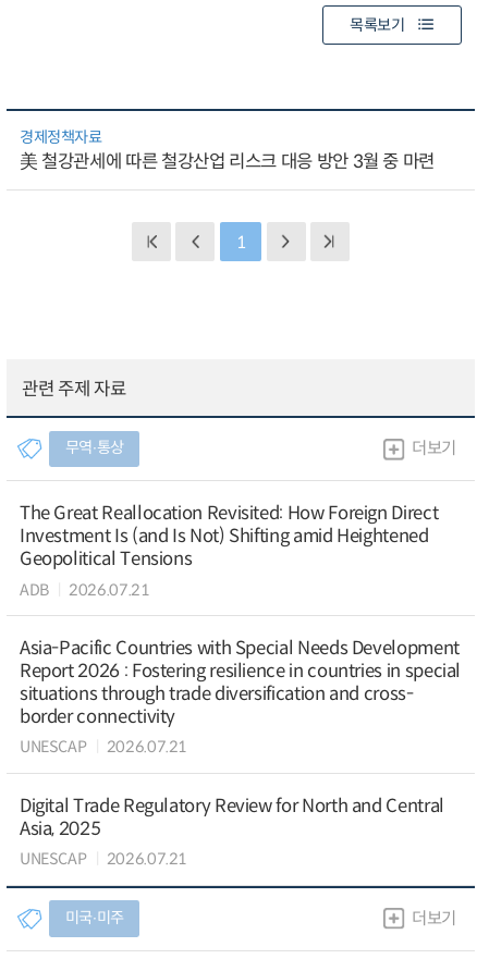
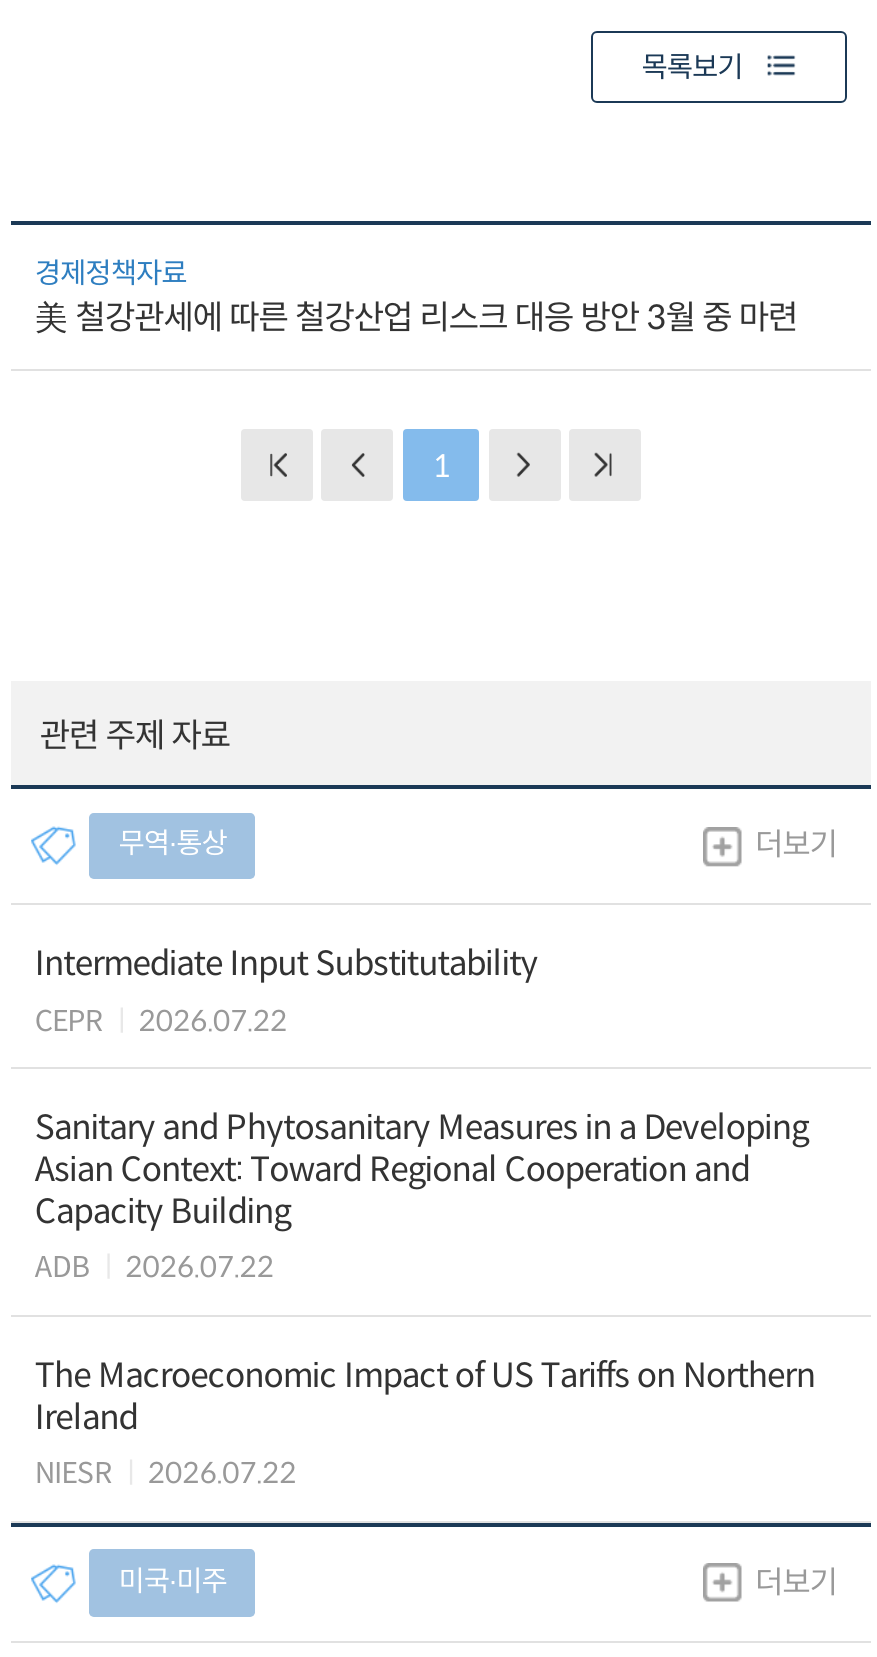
[19,502,438,571] The Great Reallocation Revisited: How Foreign Direct | Investment Is (and Is Not) Shifting amid Heightened | Geopolitical Tensions -> [35,943,808,1233] Intermediate Input Substitutability | CEPR | 2026.07.22 | Sanitary and Phytosanitary Measures in a Developing | Asian Context: Toward Regional Cooperation and | Capacity Building
[19,580,461,869] 2026.07.21 | Asia-Pacific Countries with Special Needs Development | Report 2026 : Fostering resilience in countries in special | situations through trade diversification and cross- | border connectivity | UNESCAP | 2026.07.21 | Digital Trade Regulatory Review for North and Central | Asia, 2025 | UNESCAP | 2026.07.21 -> [35,1250,815,1491] 2026.07.22 | The Macroeconomic Impact of US Tariffs on Northern | Ireland | NIESR | 2026.07.22
moved [19,580,49,599] -> [35,1250,89,1286]: ADB

